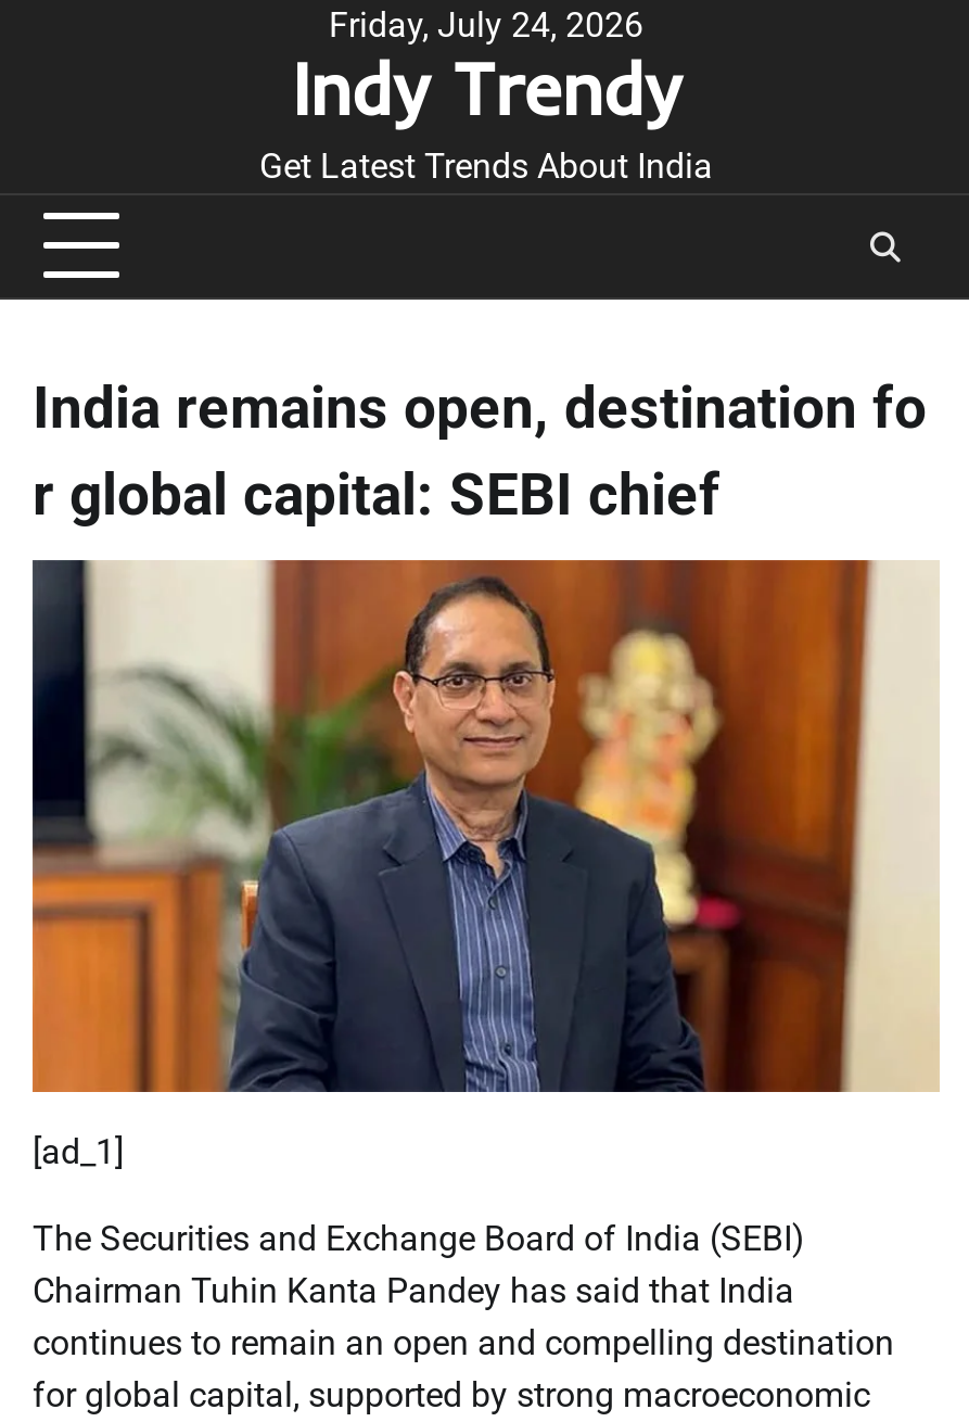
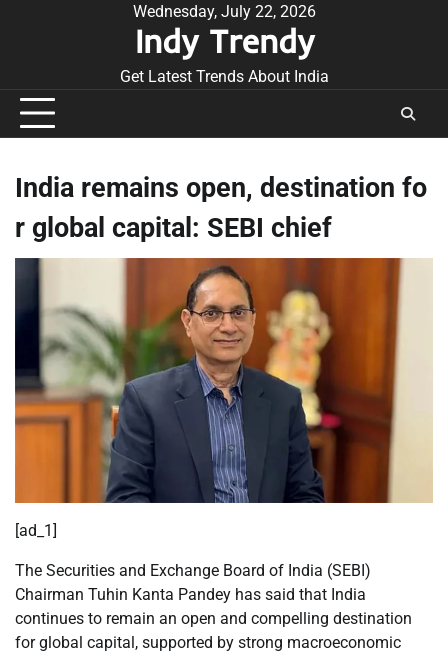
[329,4,643,46] Friday, July 24, 2026 -> [132,2,315,21] Wednesday, July 22, 2026

